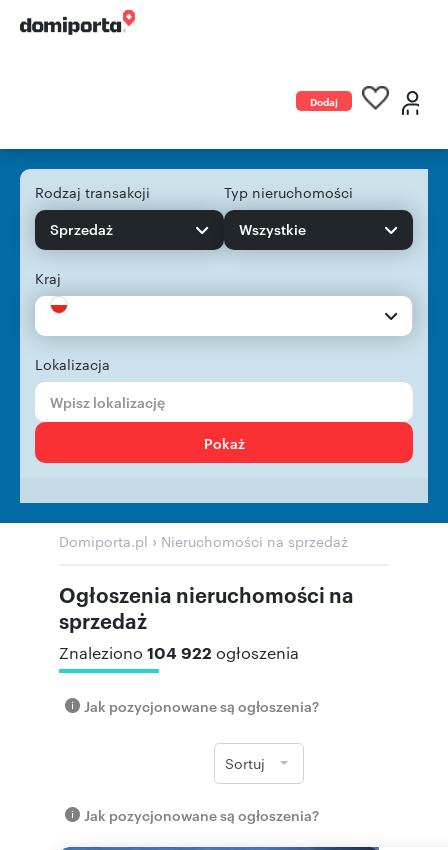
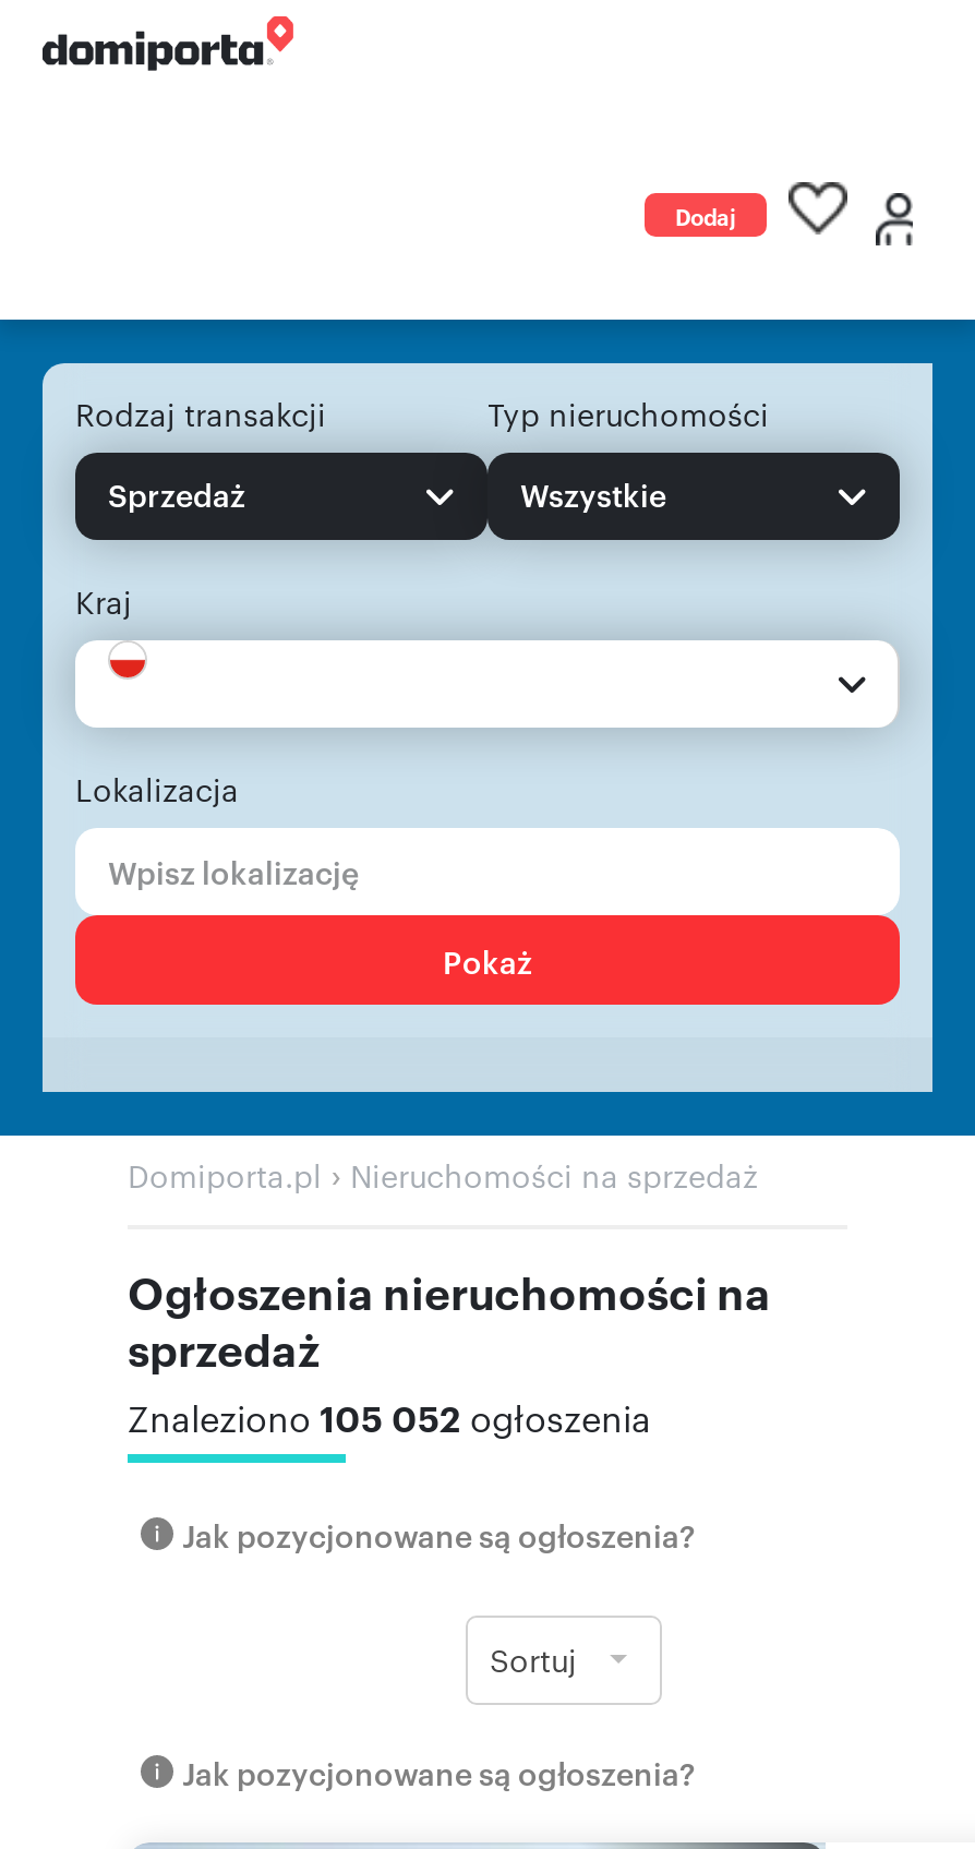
[59,641,299,663] Znaleziono 104 922 ogłoszenia -> [128,1393,651,1441] Znaleziono 105 052 ogłoszenia

